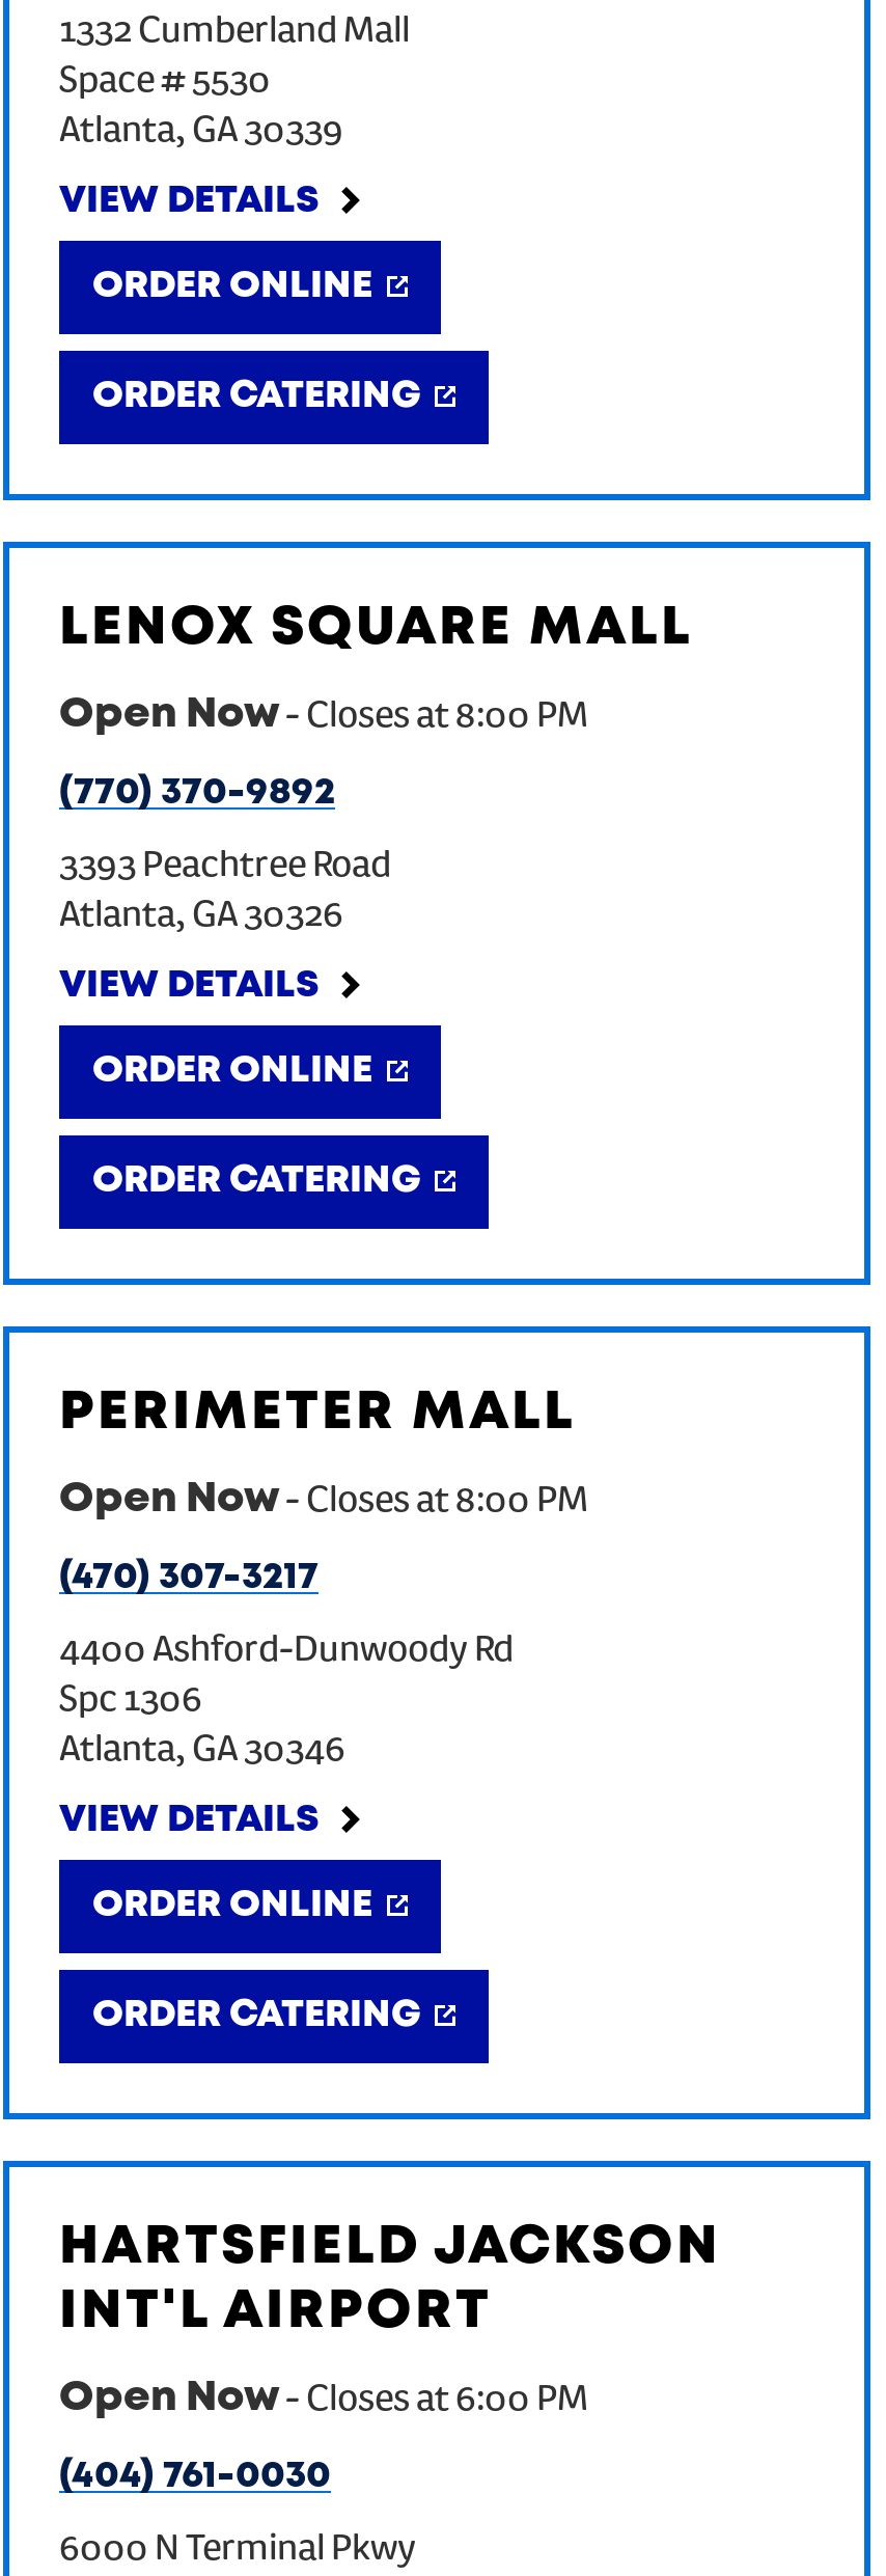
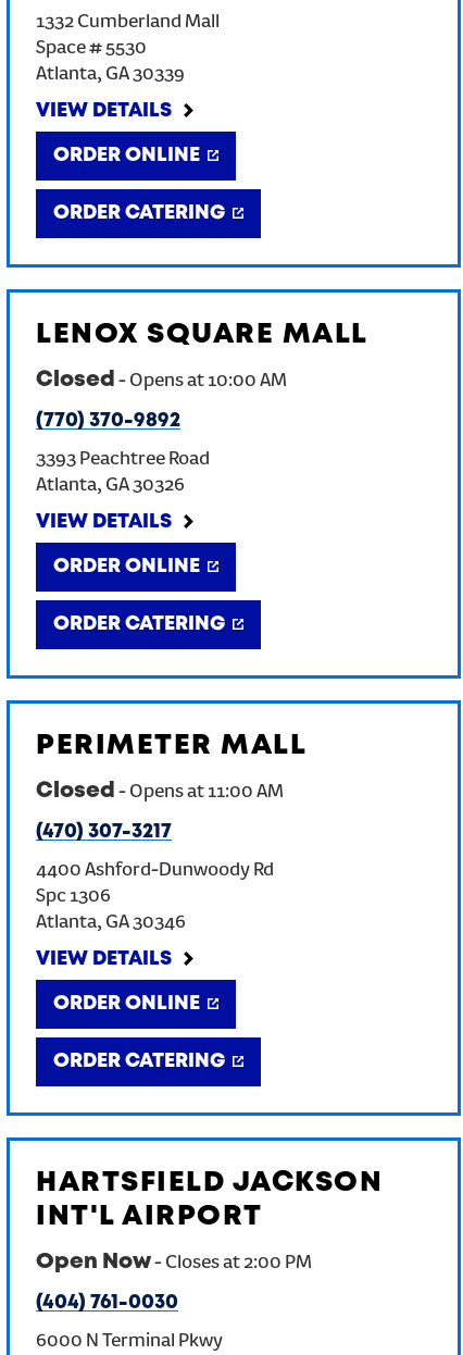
[59,695,588,739] Open Now- Closes at 8:00 PM -> [36,370,287,393] Closed- Opens at 10:00 AM
[59,1480,588,1524] Open Now- Closes at 8:00 PM -> [36,781,284,804] Closed- Opens at 11:00 AM
[59,2379,588,2422] Open Now- Closes at 6:00 PM -> [36,1252,312,1275] Open Now- Closes at 2:00 PM

